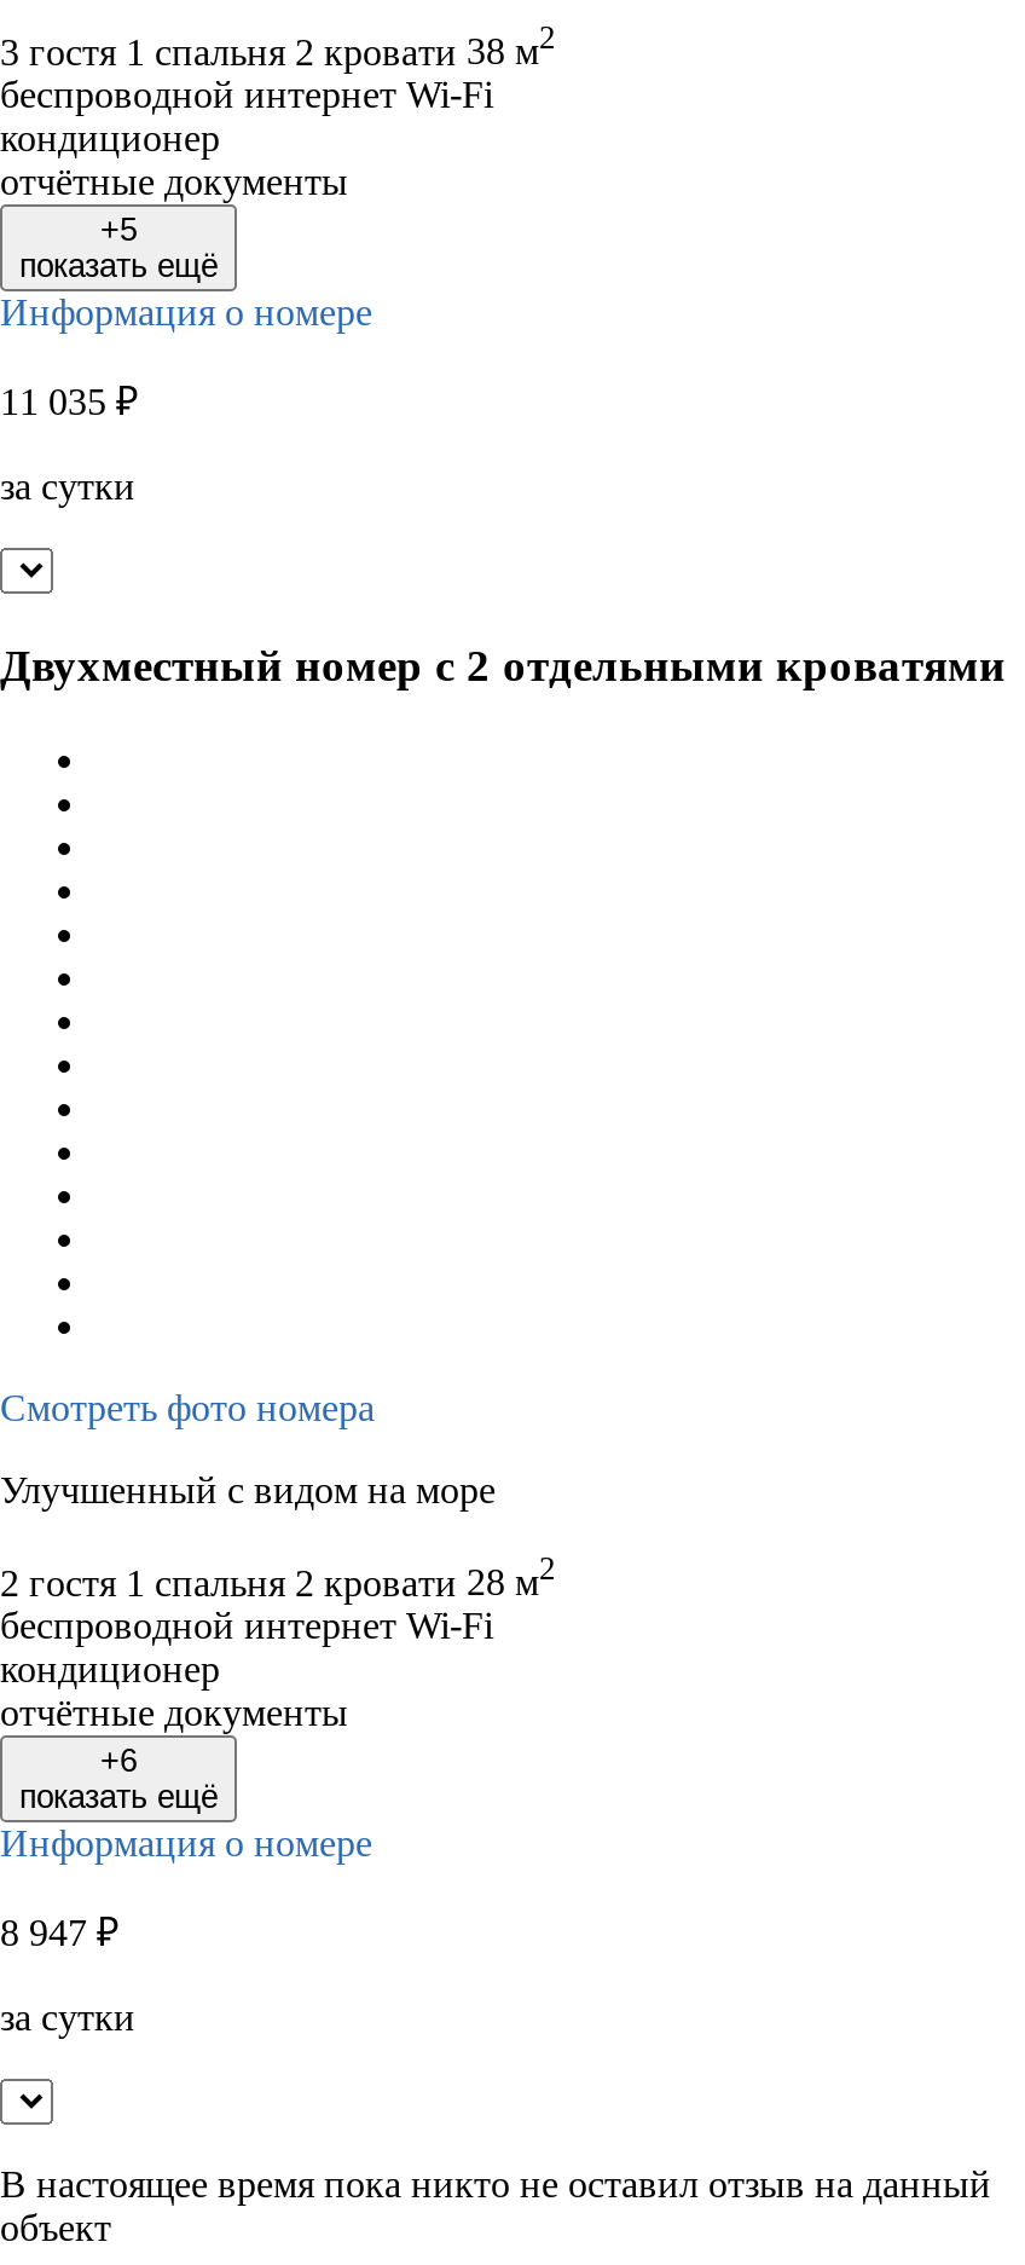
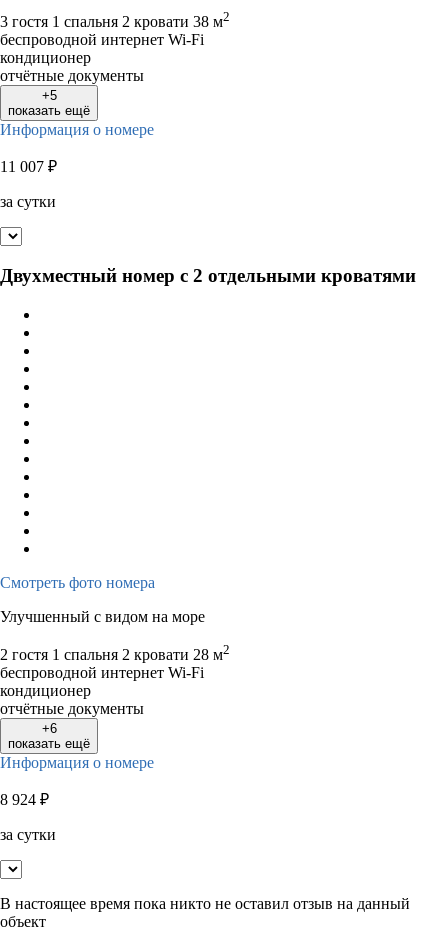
[0,381,138,422] 11 035 ₽ -> [0,158,57,175] 11 007 ₽
[0,1911,118,1953] 8 947 ₽ -> [0,791,49,808] 8 924 ₽

